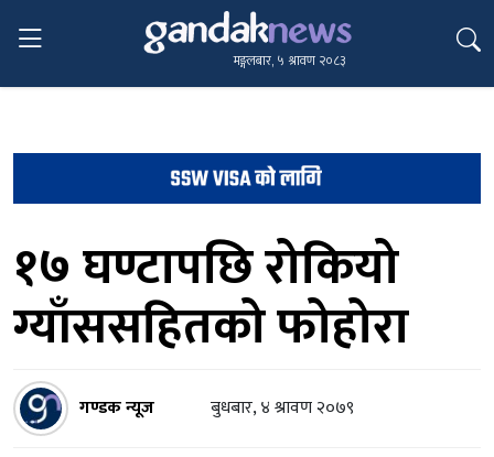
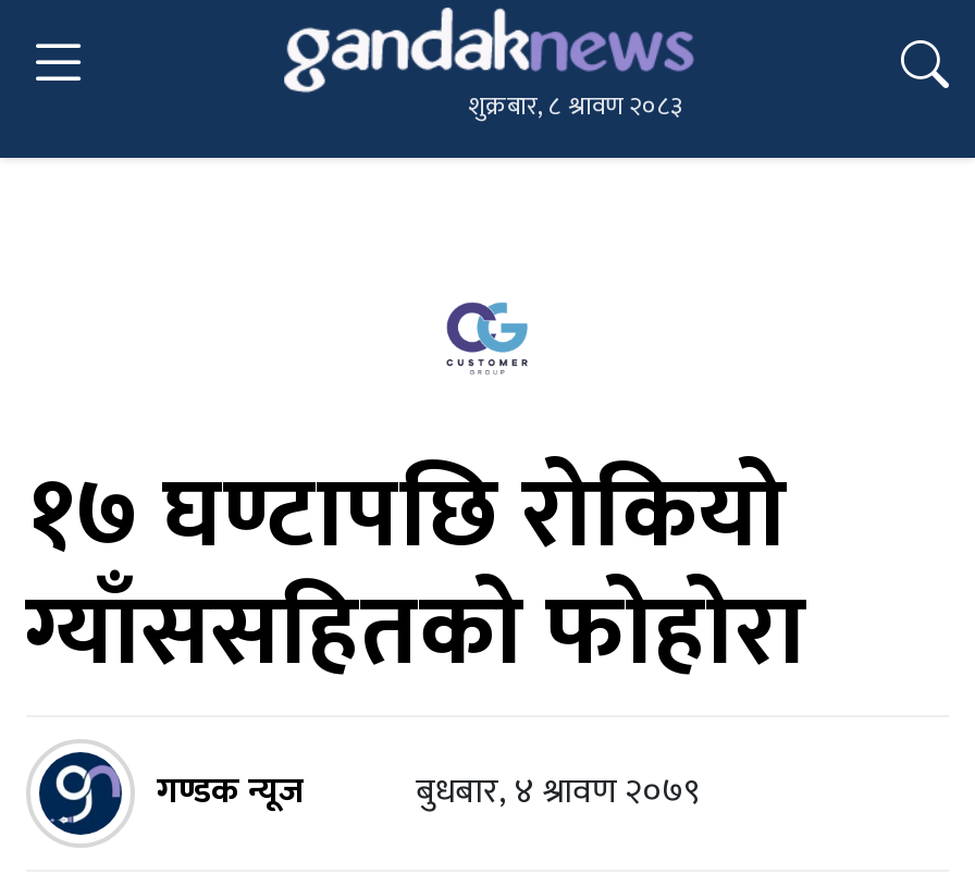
[234,49,346,71] मङ्गलबार, ५ श्रावण २०८३ -> [468,83,683,126] शुक्रबार, ८ श्रावण २०८३
[12,152,482,205] [image] -> none

